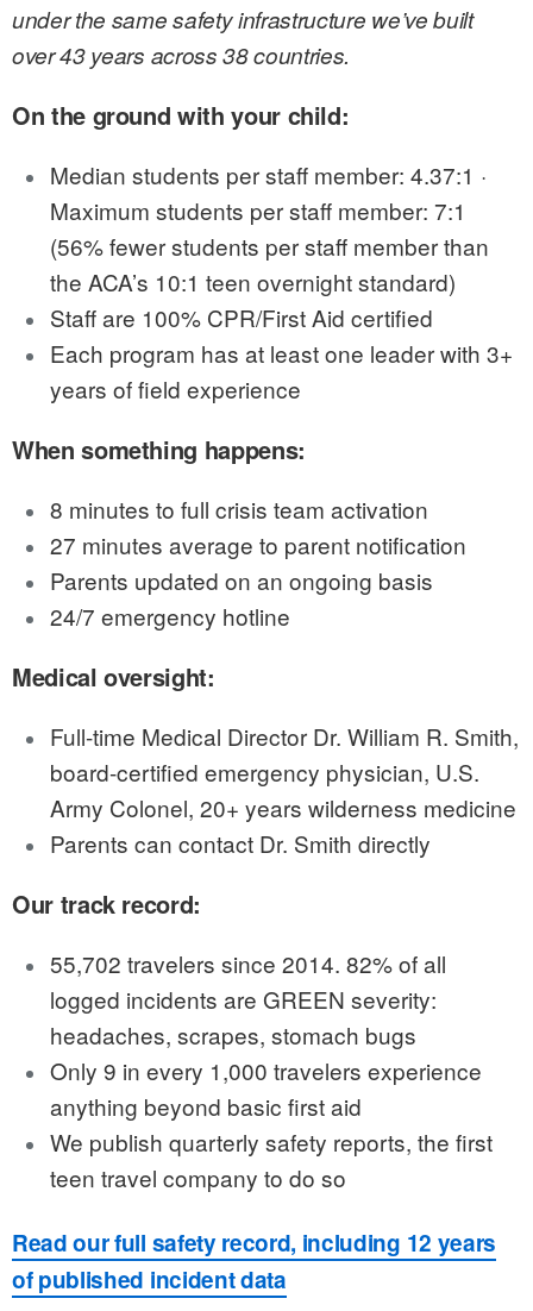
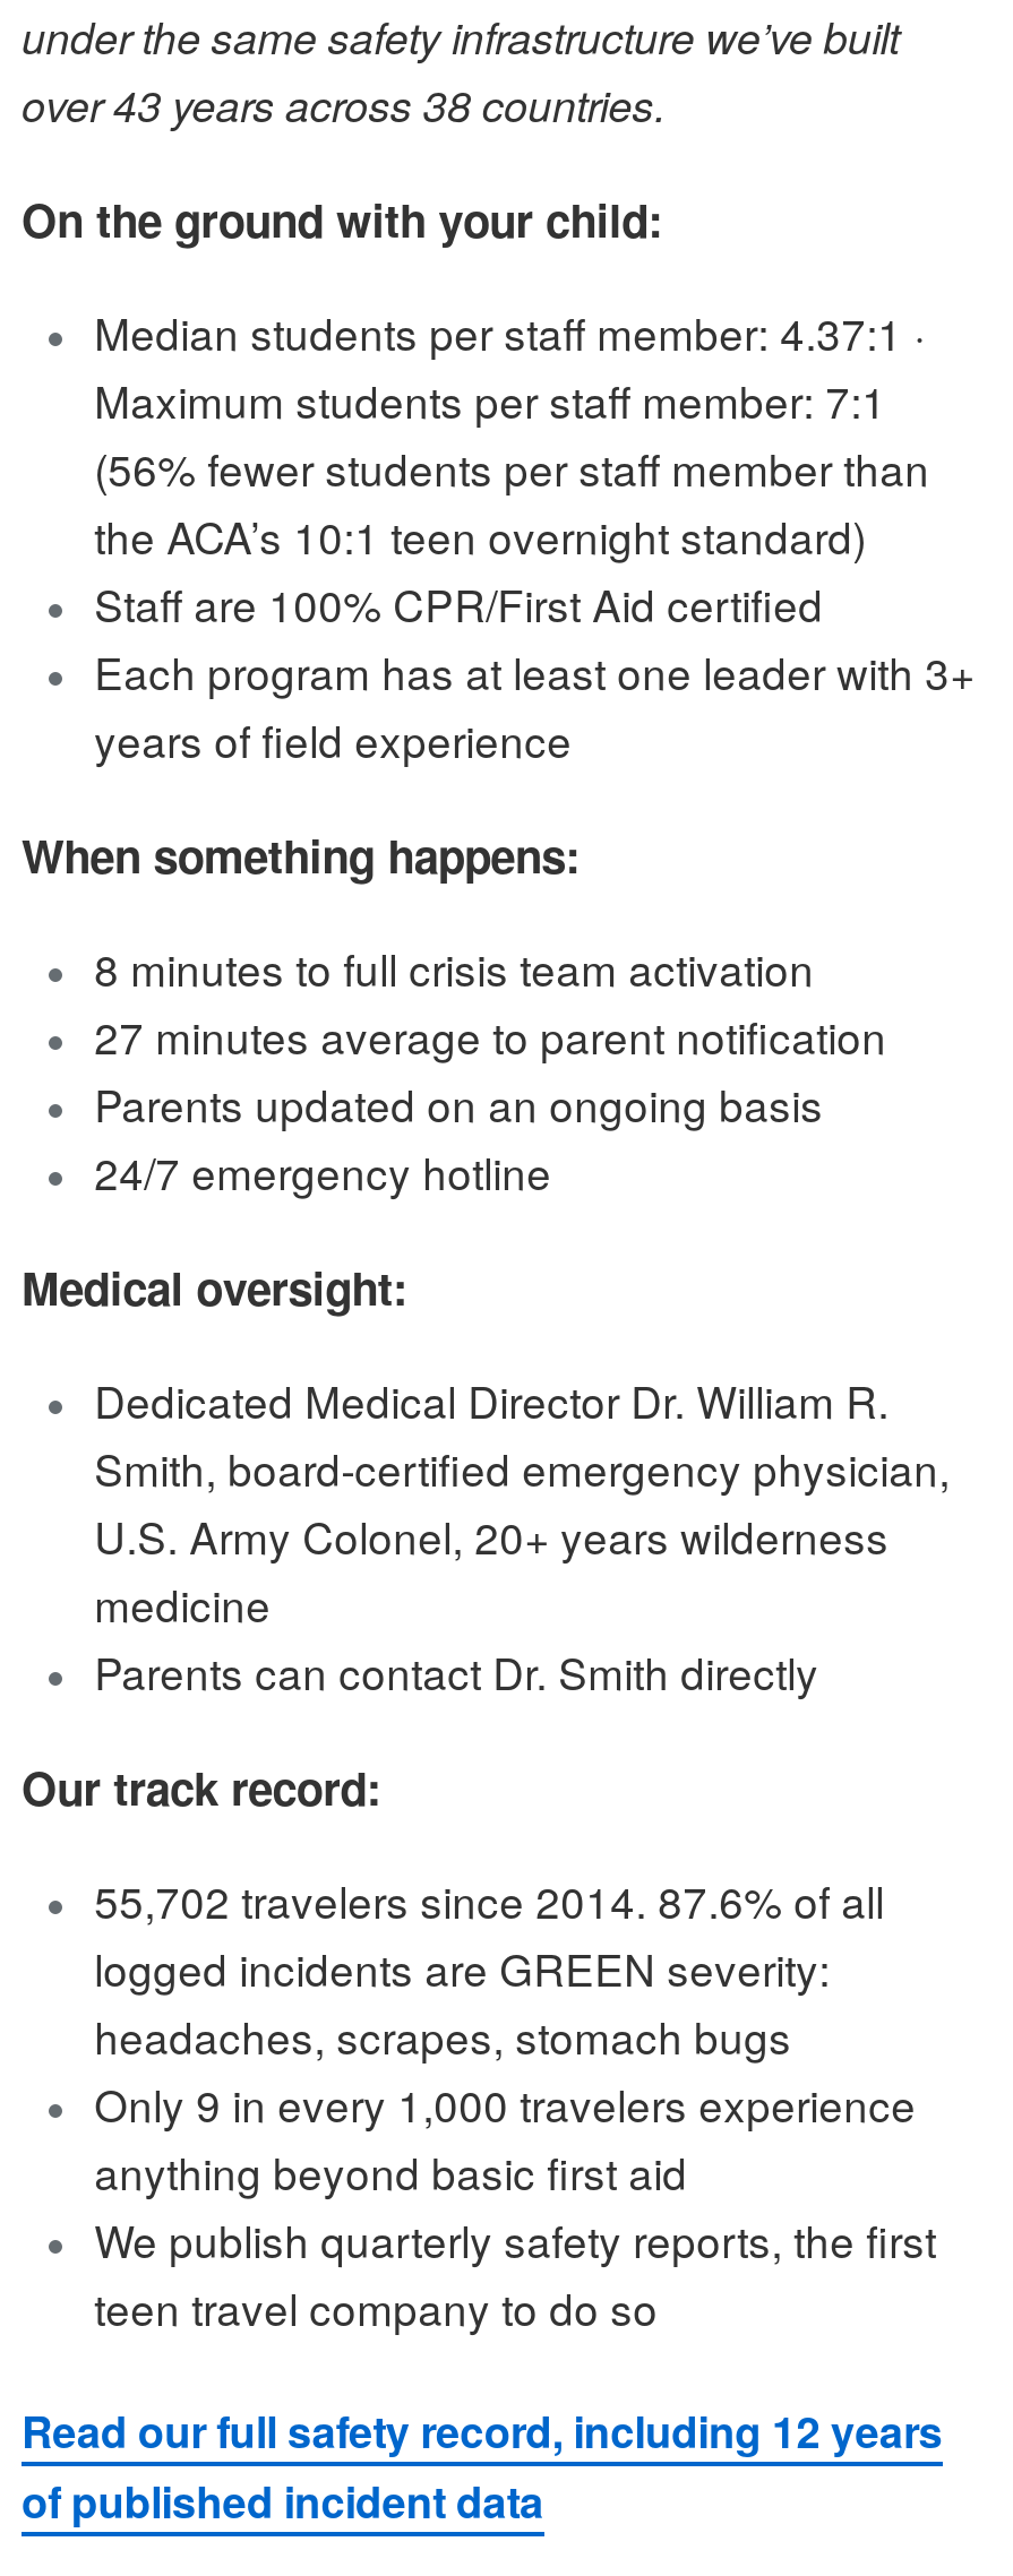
[50,720,519,823] Full-time Medical Director Dr. William R. Smith, | board-certified emergency physician, U.S. | Army Colonel, 20+ years wilderness medicine -> [94,1369,950,1634] Dedicated Medical Director Dr. William R. | Smith, board-certified emergency physician, | U.S. Army Colonel, 20+ years wilderness | medicine
[50,947,446,979] 55,702 travelers since 2014. 82% of all -> [94,1869,884,1930] 55,702 travelers since 2014. 87.6% of all

